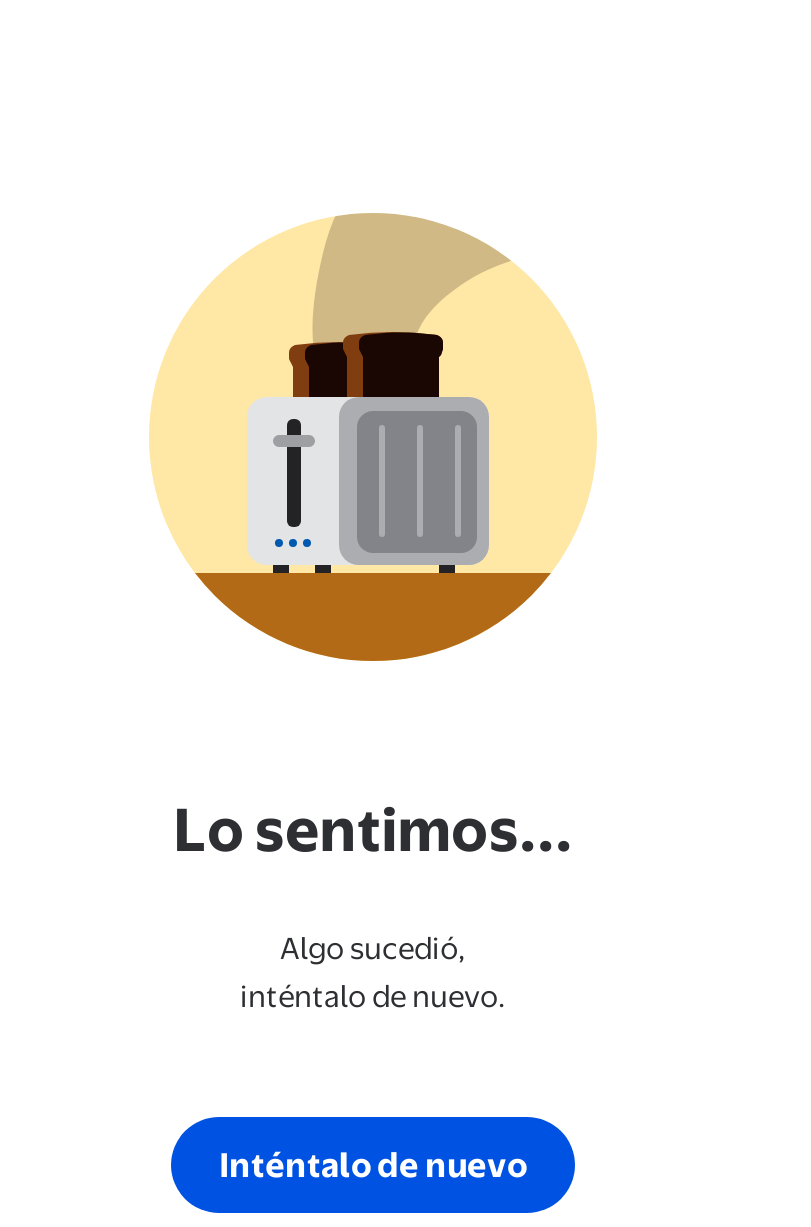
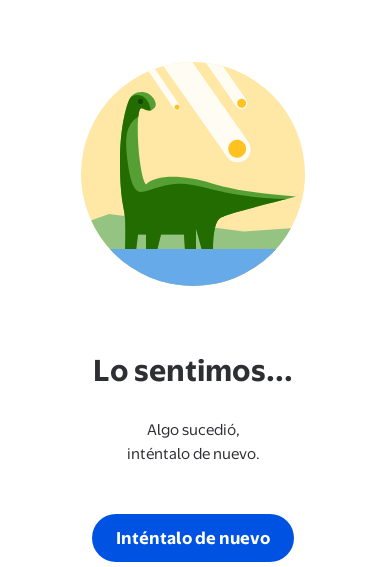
[171,213,571,663] [image] -> [91,63,295,287] [image]

